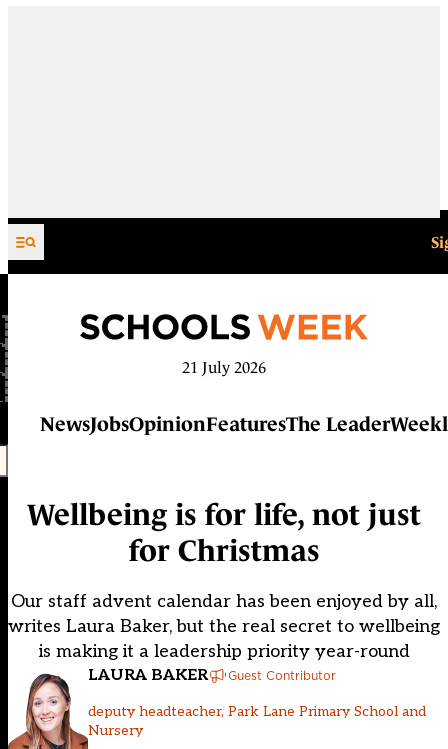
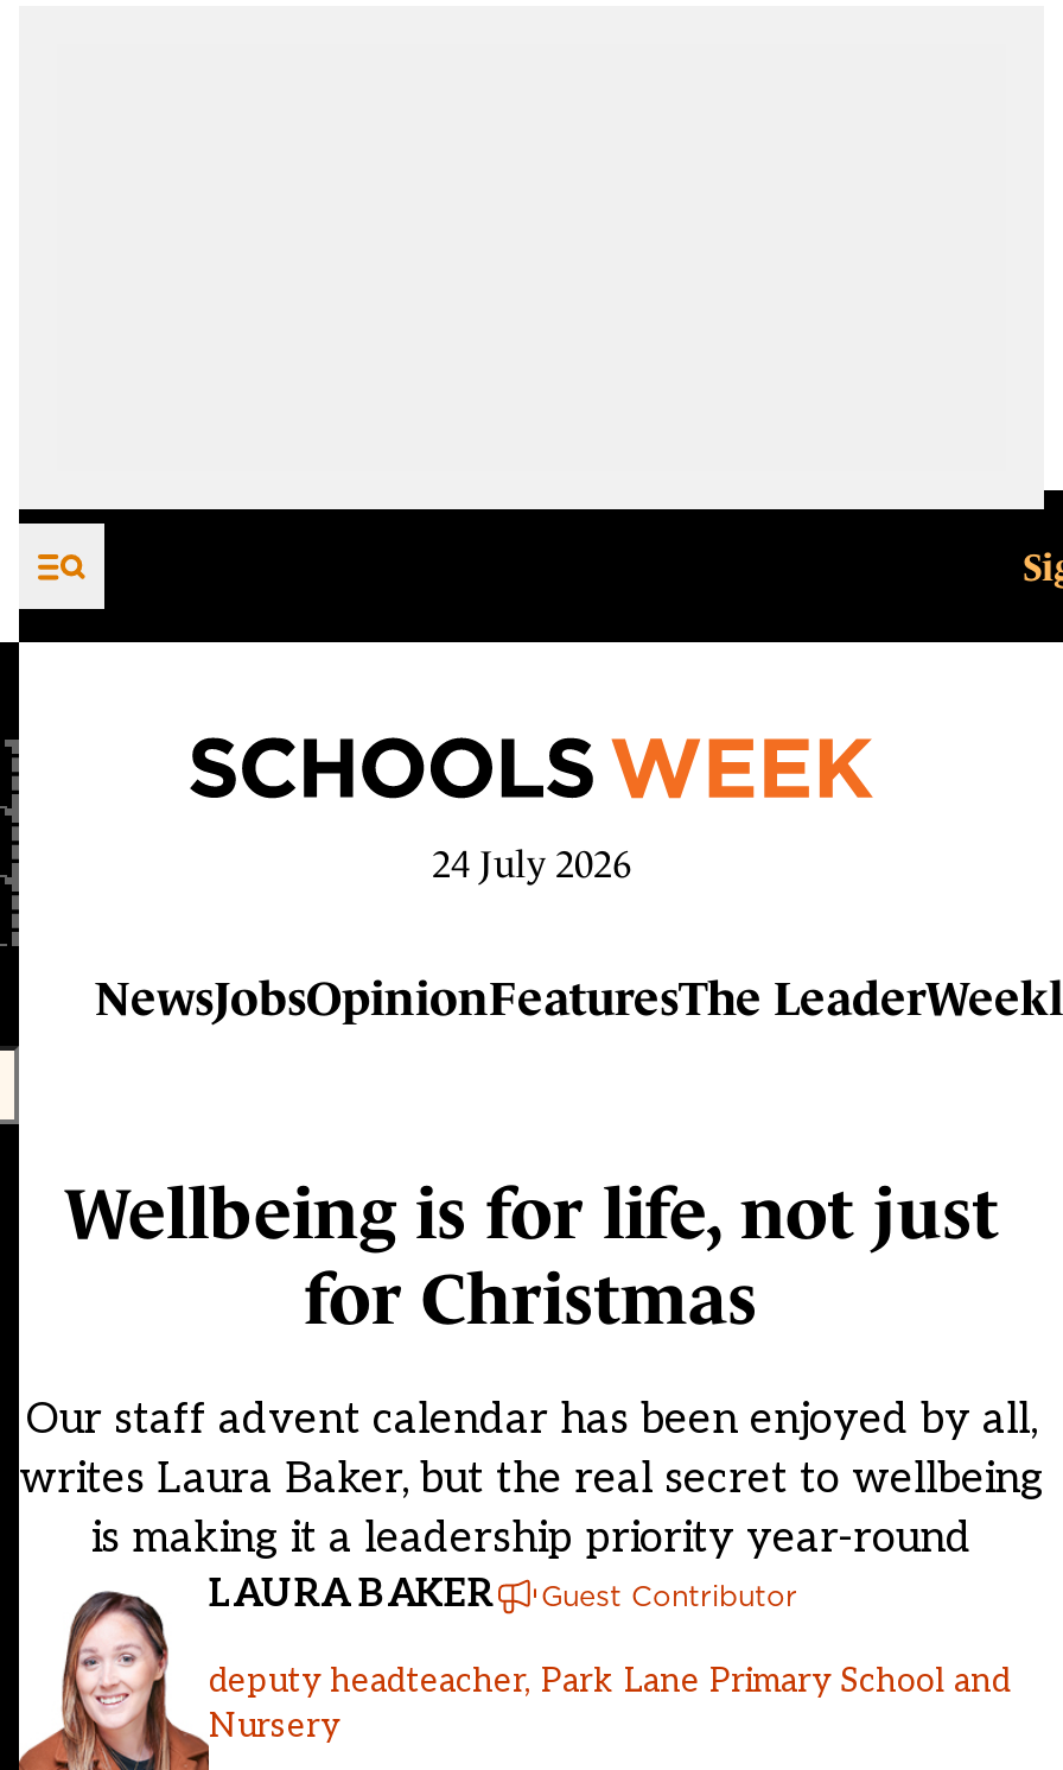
[182,359,266,376] 21 July 2026 -> [432,844,631,884] 24 July 2026

